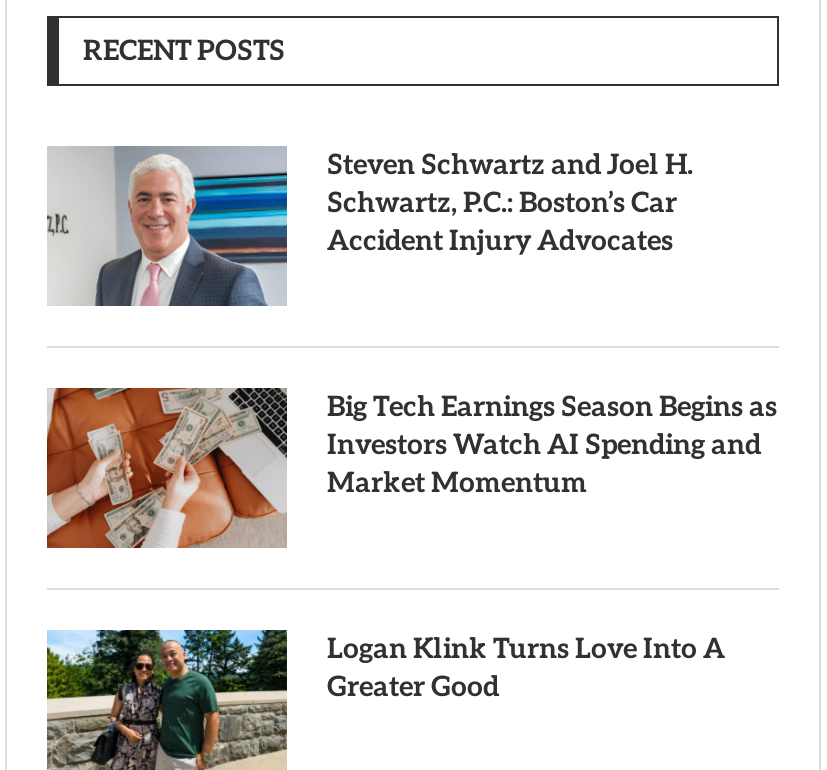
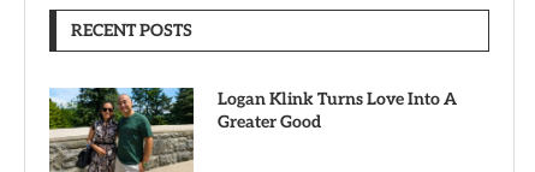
[47,146,693,308] [image] | Steven Schwartz and Joel H. | Schwartz, P.C.: Boston’s Car | Accident Injury Advocates -> none
[45,386,777,570] [image] | Big Tech Earnings Season Begins as | Investors Watch AI Spending and | Market Momentum -> none

